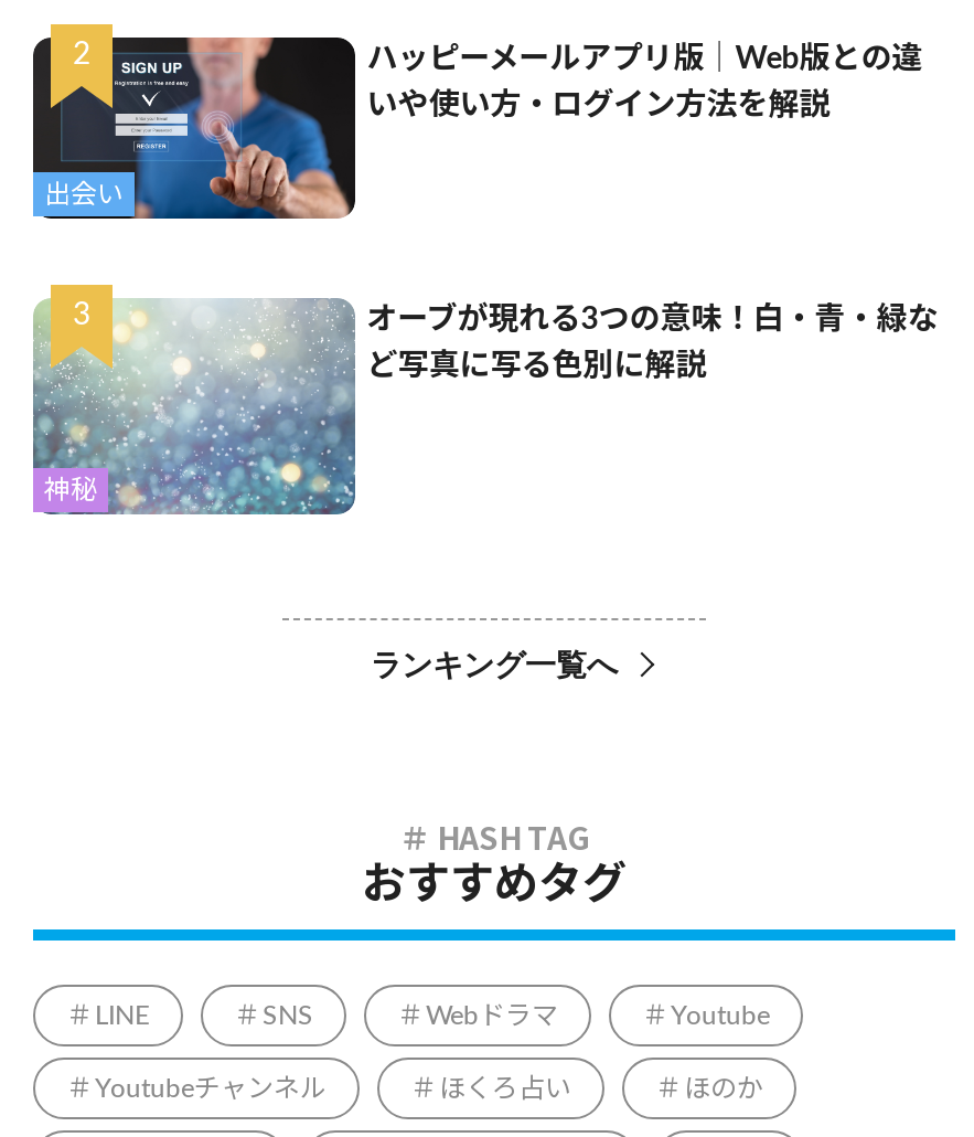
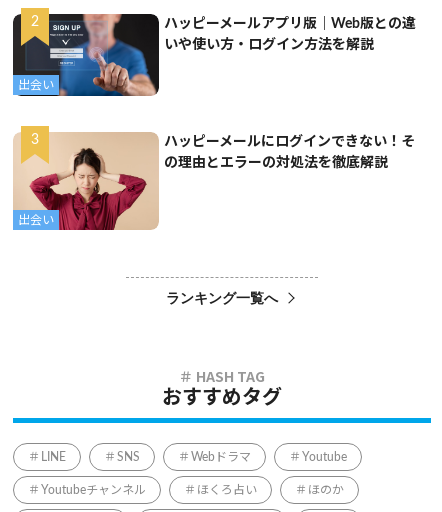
[31,298,357,517] [image] | 神秘 -> [14,132,159,231] [image] | 出会い
[367,306,938,337] オーブが現れる3つの意味！白・青・緑な -> [164,135,415,149] ハッピーメールにログインできない！そ
[367,352,707,383] ど写真に写る色別に解説 -> [164,156,388,170] の理由とエラーの対処法を徹底解説

